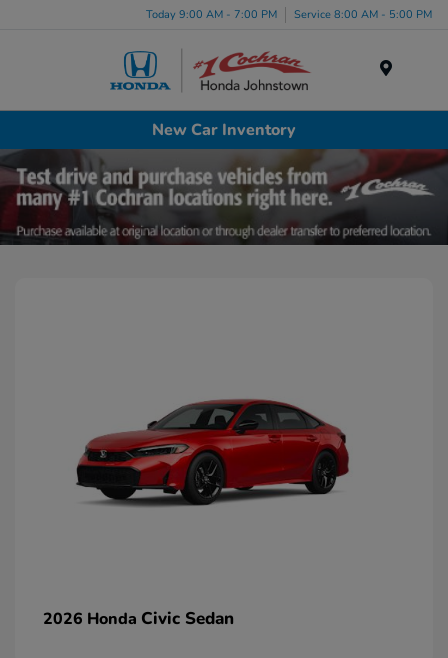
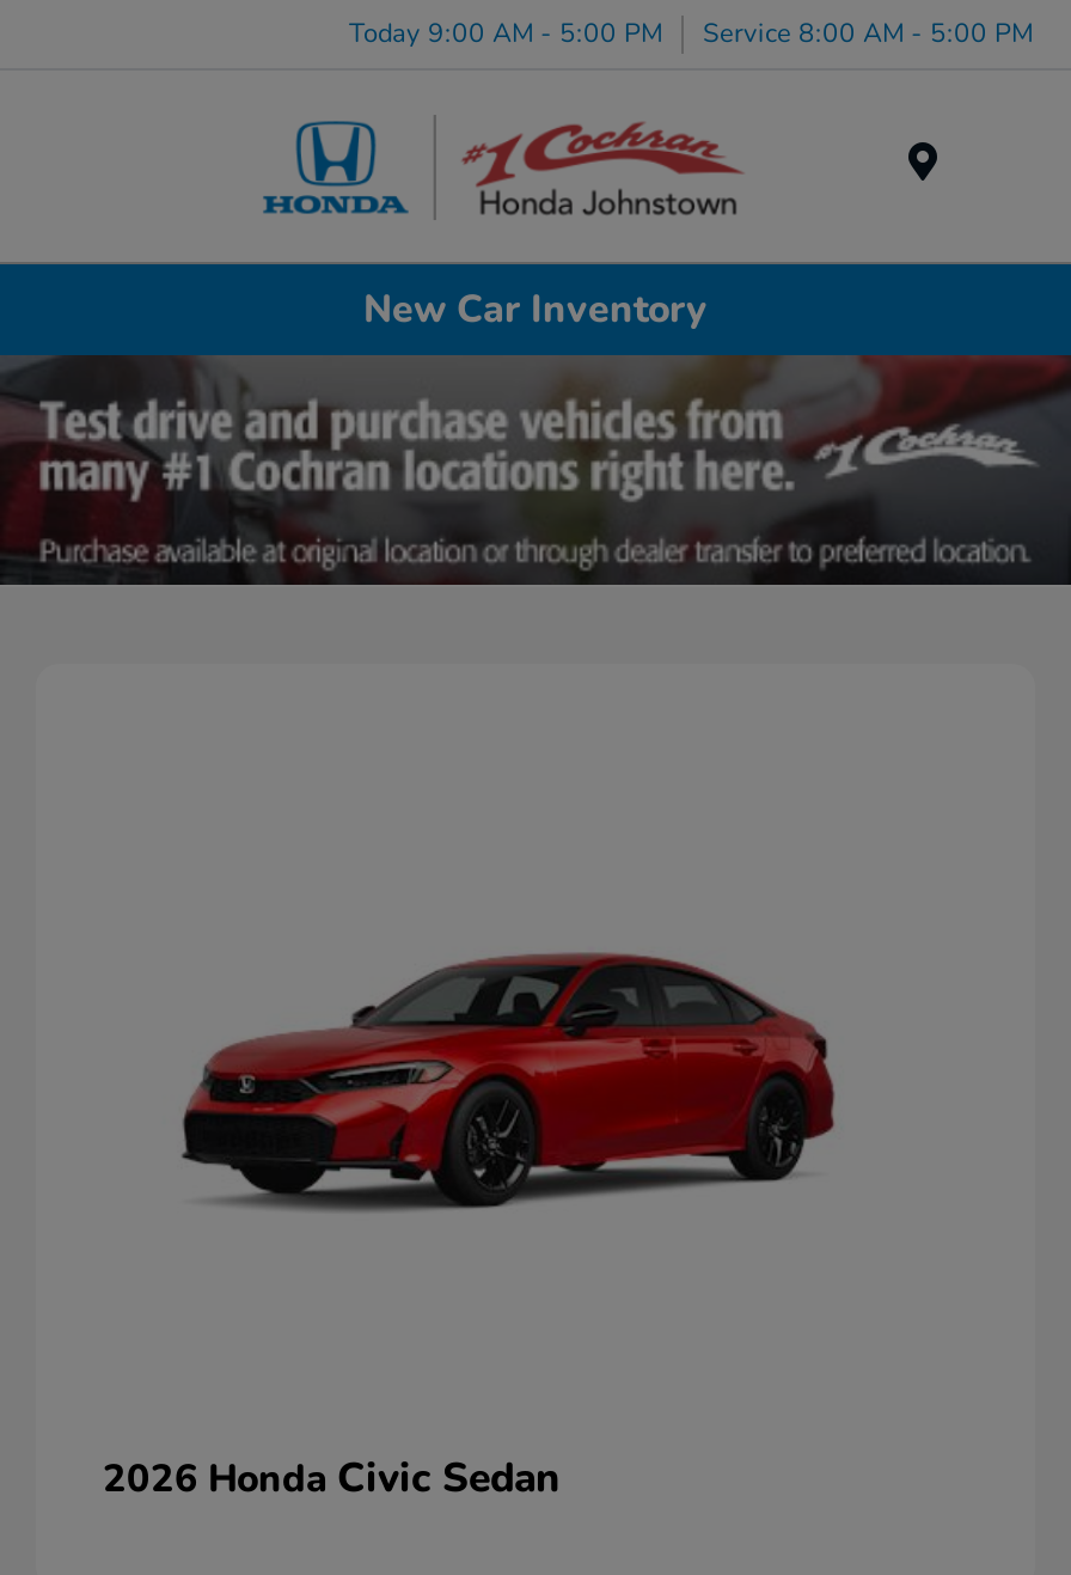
[146,6,432,21] Today 9:00 AM - 7:00 PM Service 8:00 AM - 5:00 PM -> [349,14,1033,50] Today 9:00 AM - 5:00 PM Service 8:00 AM - 5:00 PM

